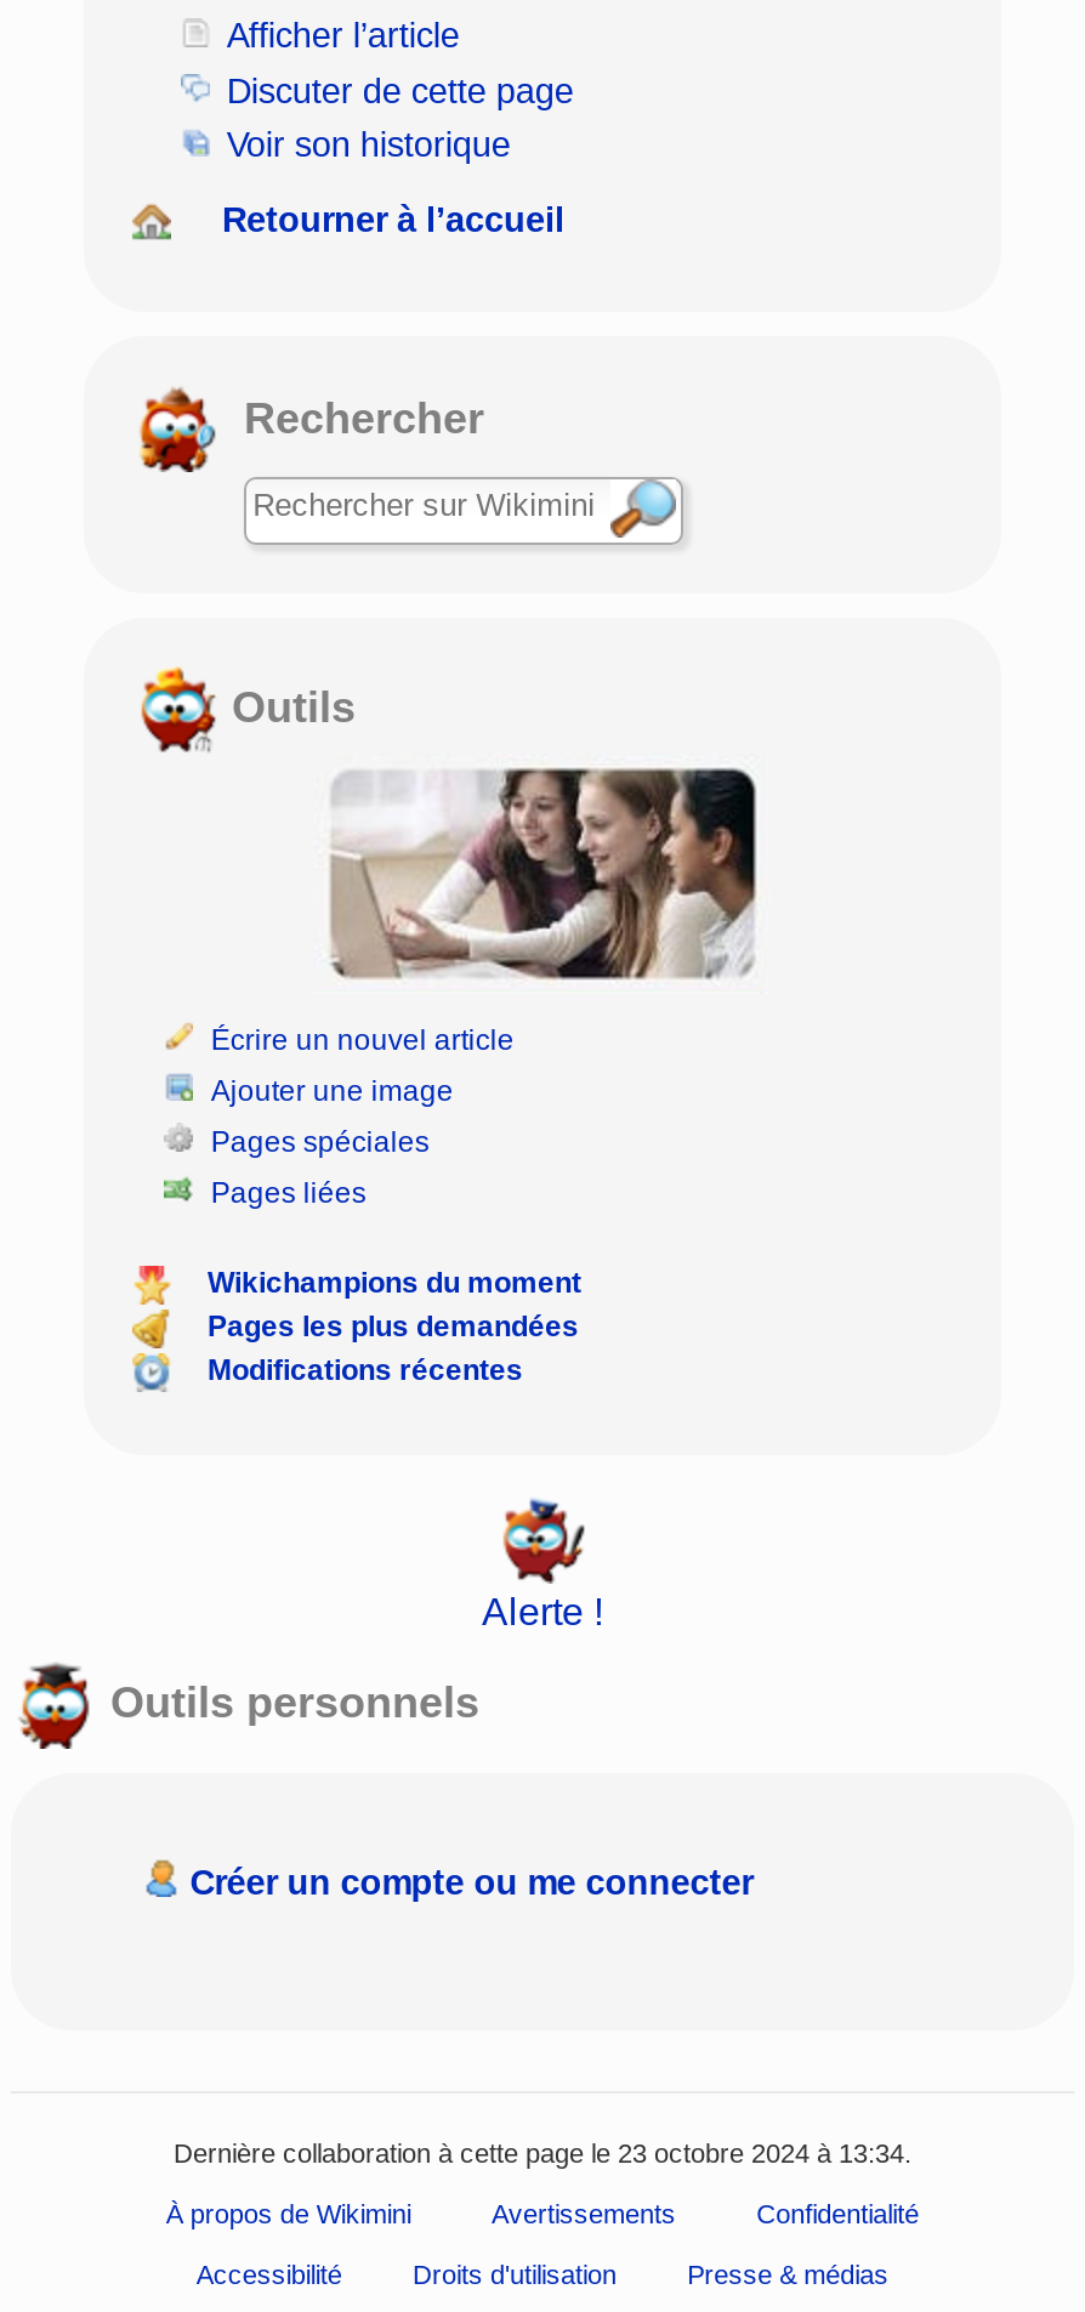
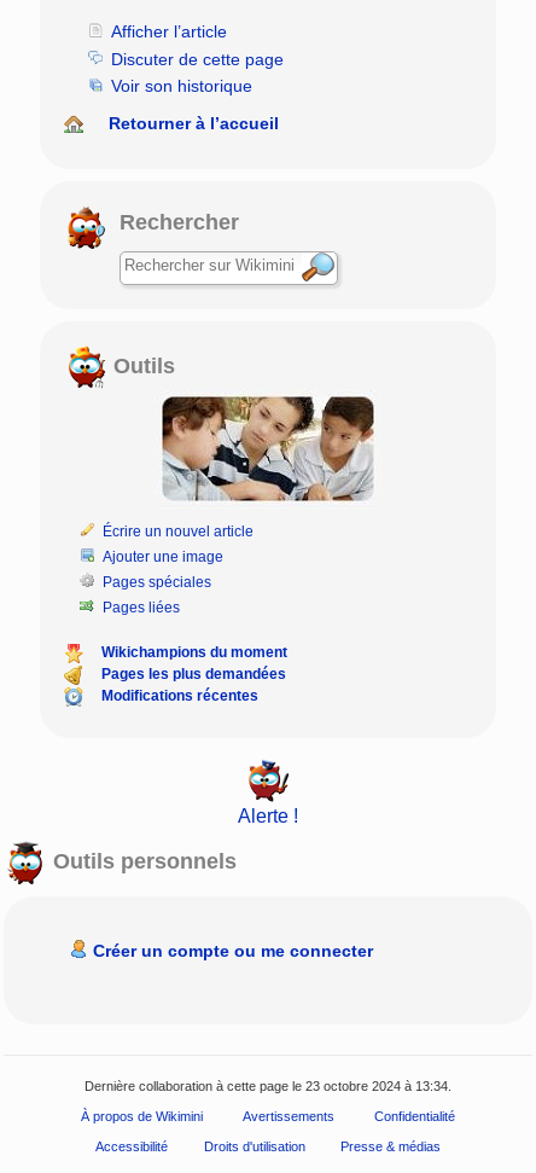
[329,766,759,982] [image] -> [161,395,374,503] [image]

